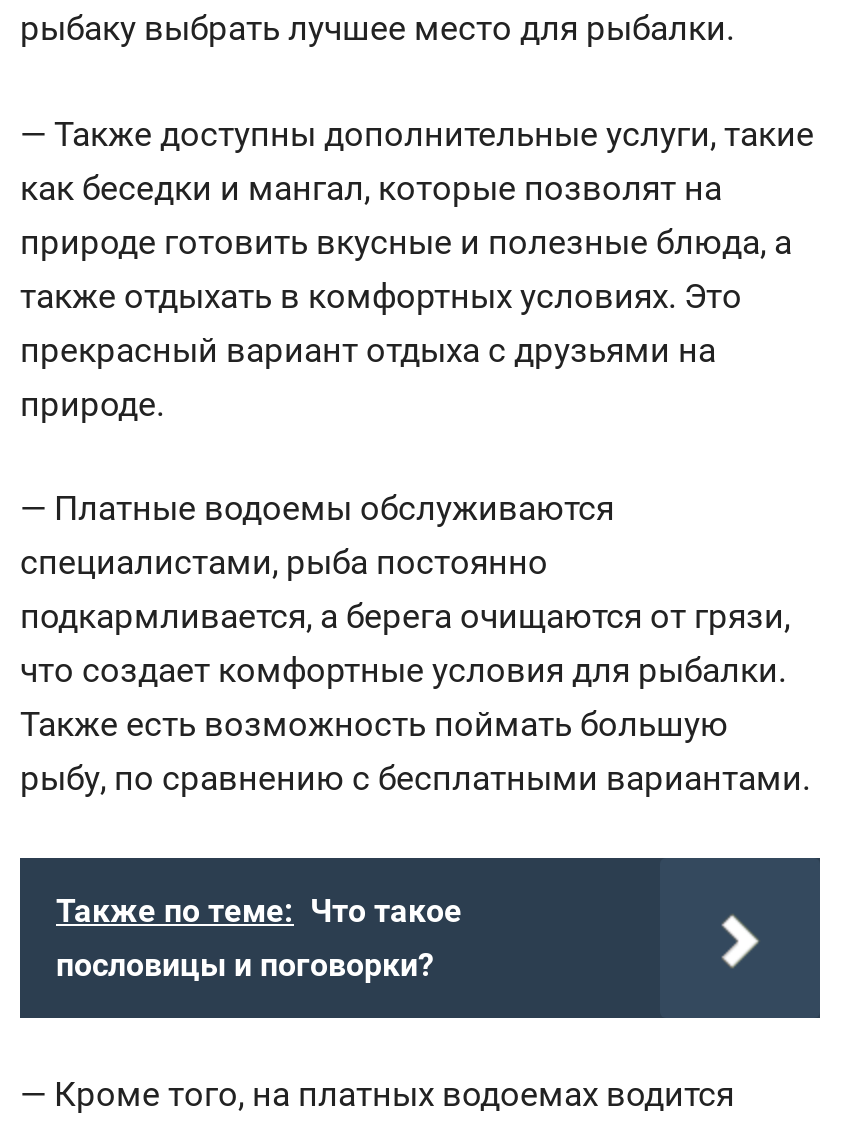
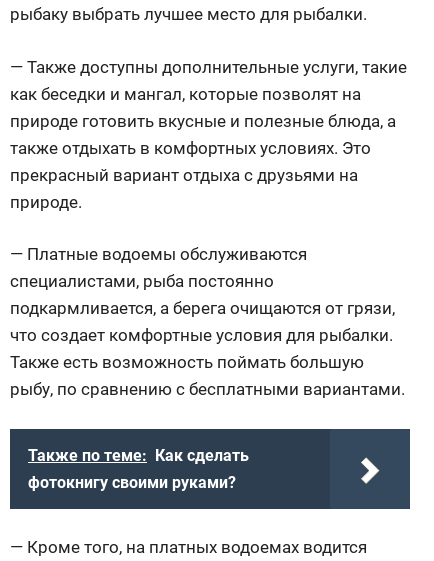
[56,891,462,983] Также по теме: Что такое | пословицы и поговорки? -> [28,445,249,491] Также по теме: Как сделать | фотокнигу своими руками?

